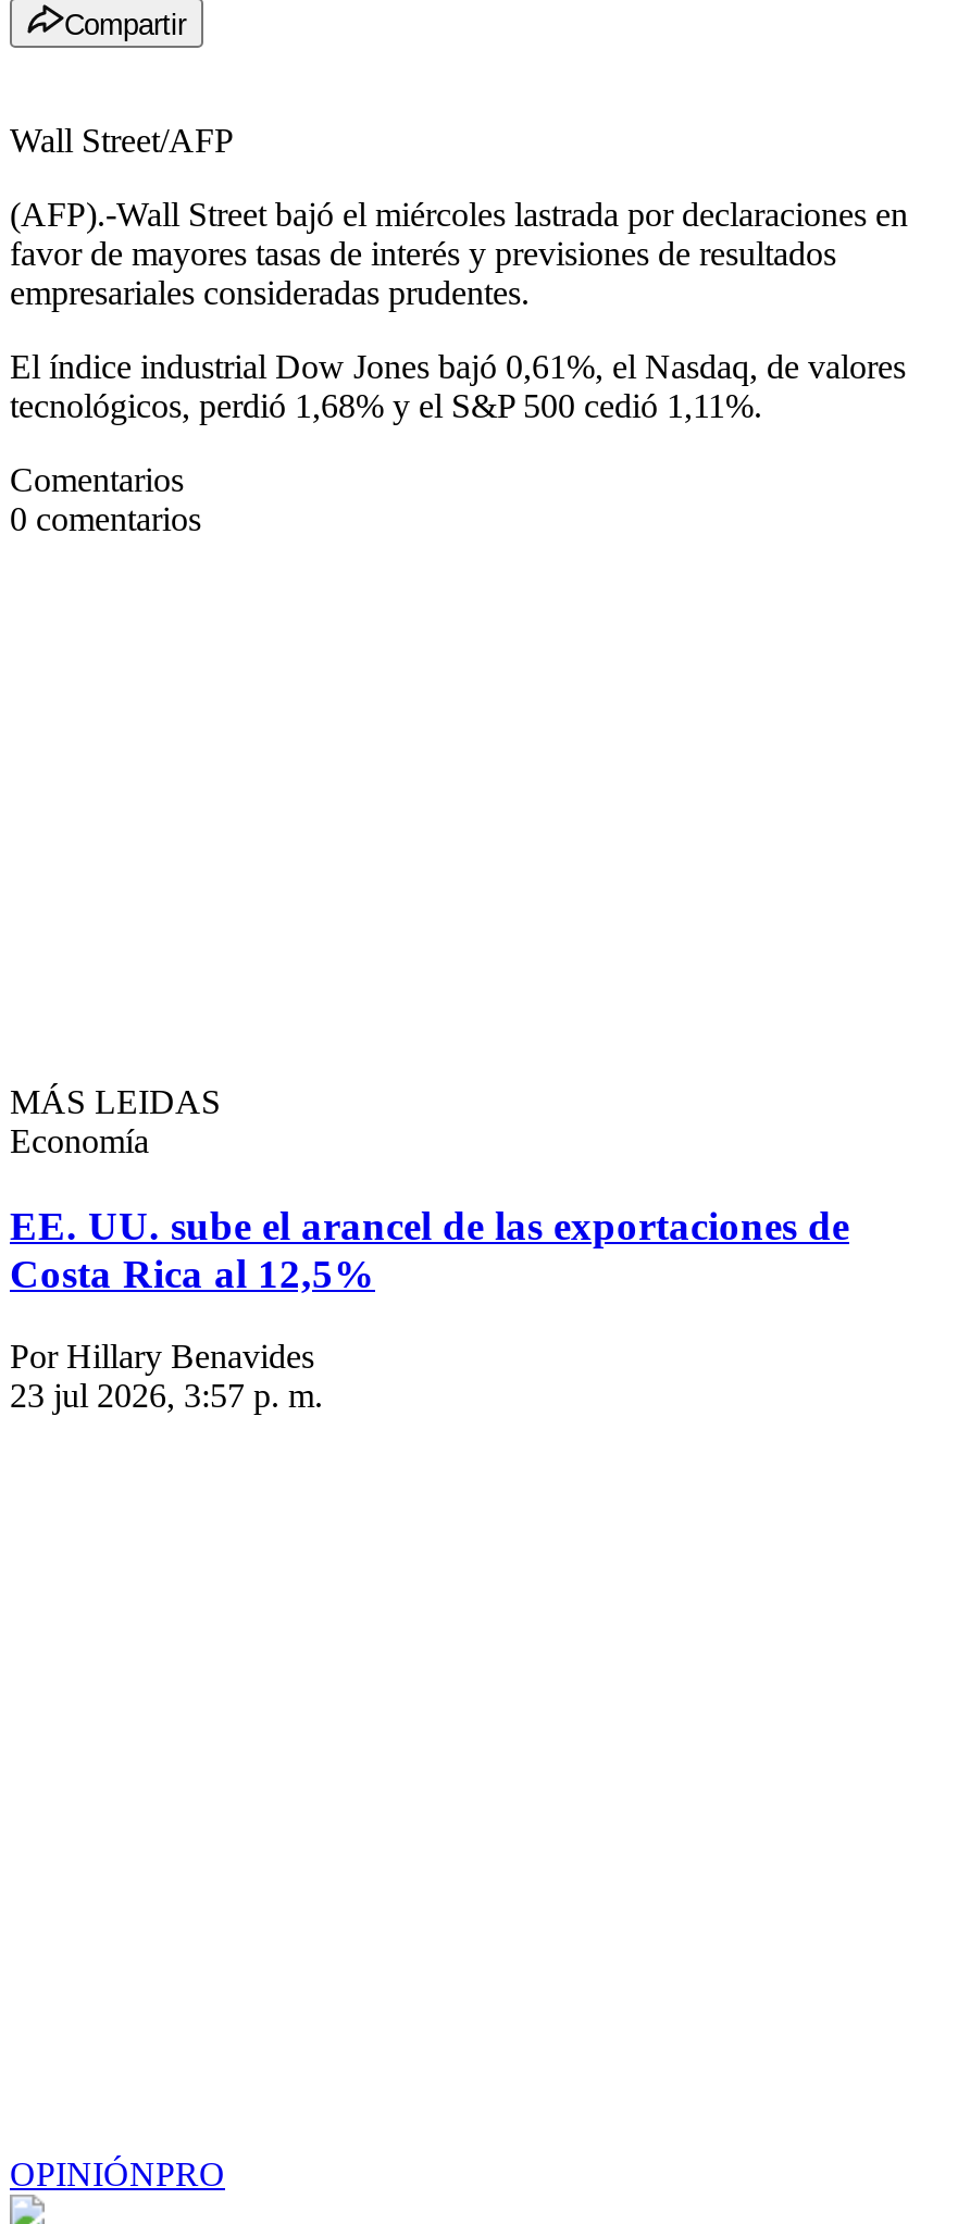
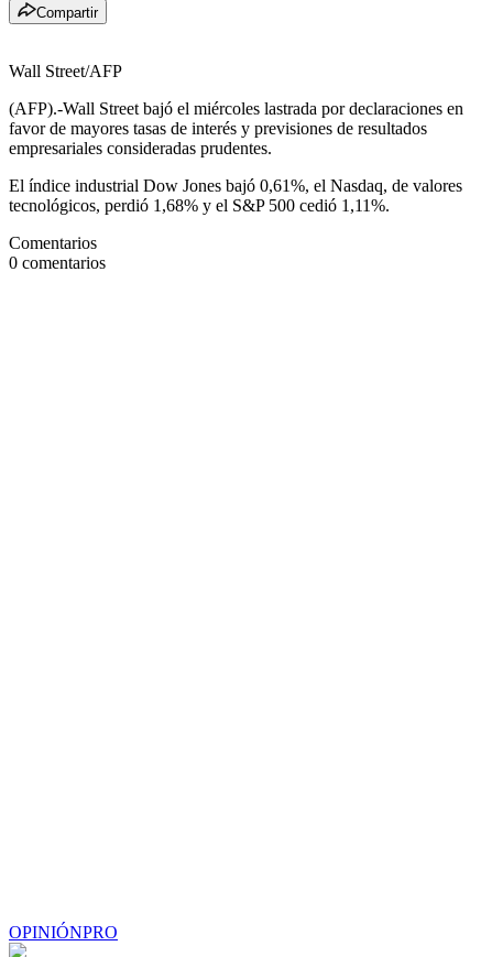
[10,1083,849,1414] MÁS LEIDAS | Economía | EE. UU. sube el arancel de las exportaciones de | Costa Rica al 12,5% | Por Hillary Benavides | 23 jul 2026, 3:57 p. m. -> none

